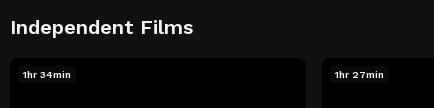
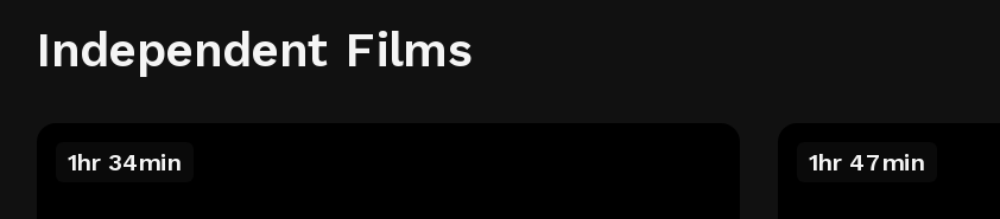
[335,68,384,79] 1hr 27min -> [809,148,925,174] 1hr 47min

